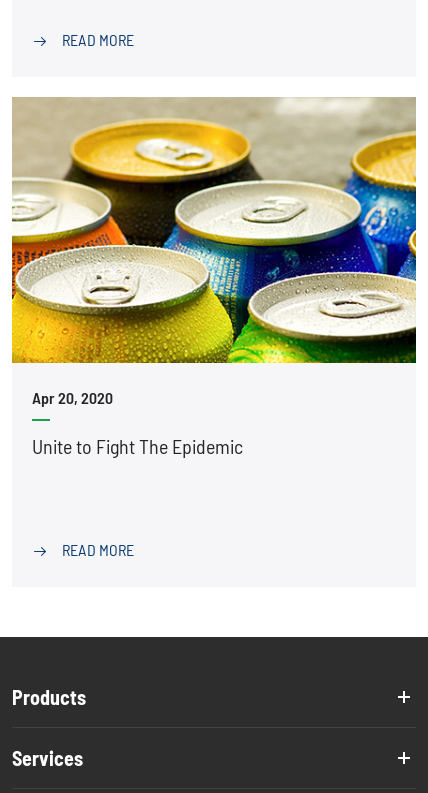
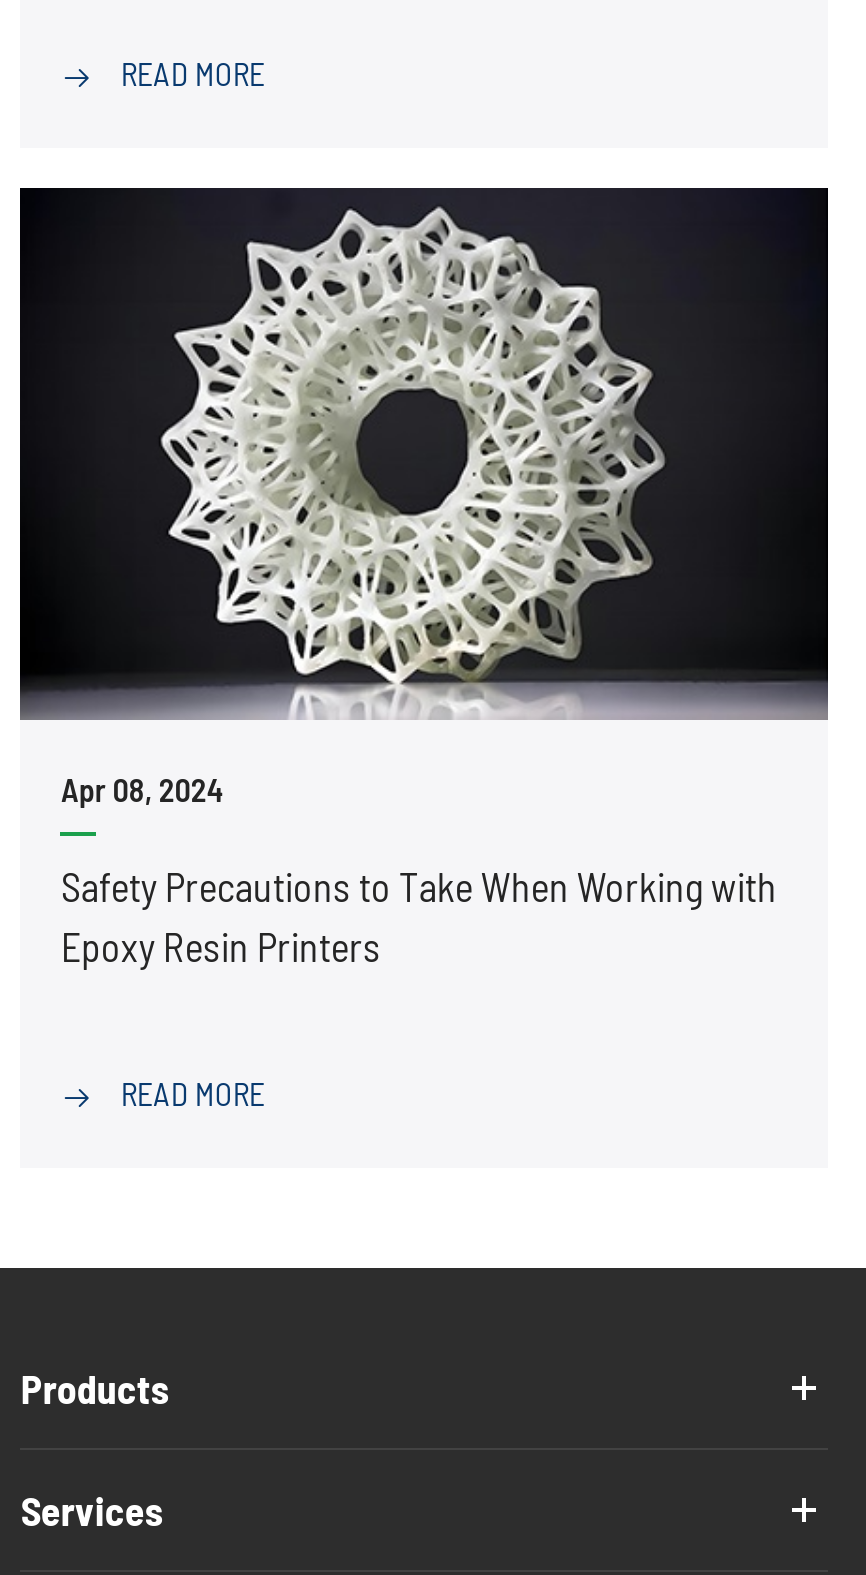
[11,97,417,407] [image] | Apr 20, 2020 -> [18,187,830,808] [image] | Apr 08, 2024
[32,434,243,458] Unite to Fight The Epidemic -> [61,862,777,970] Safety Precautions to Take When Working with | Epoxy Resin Printers

